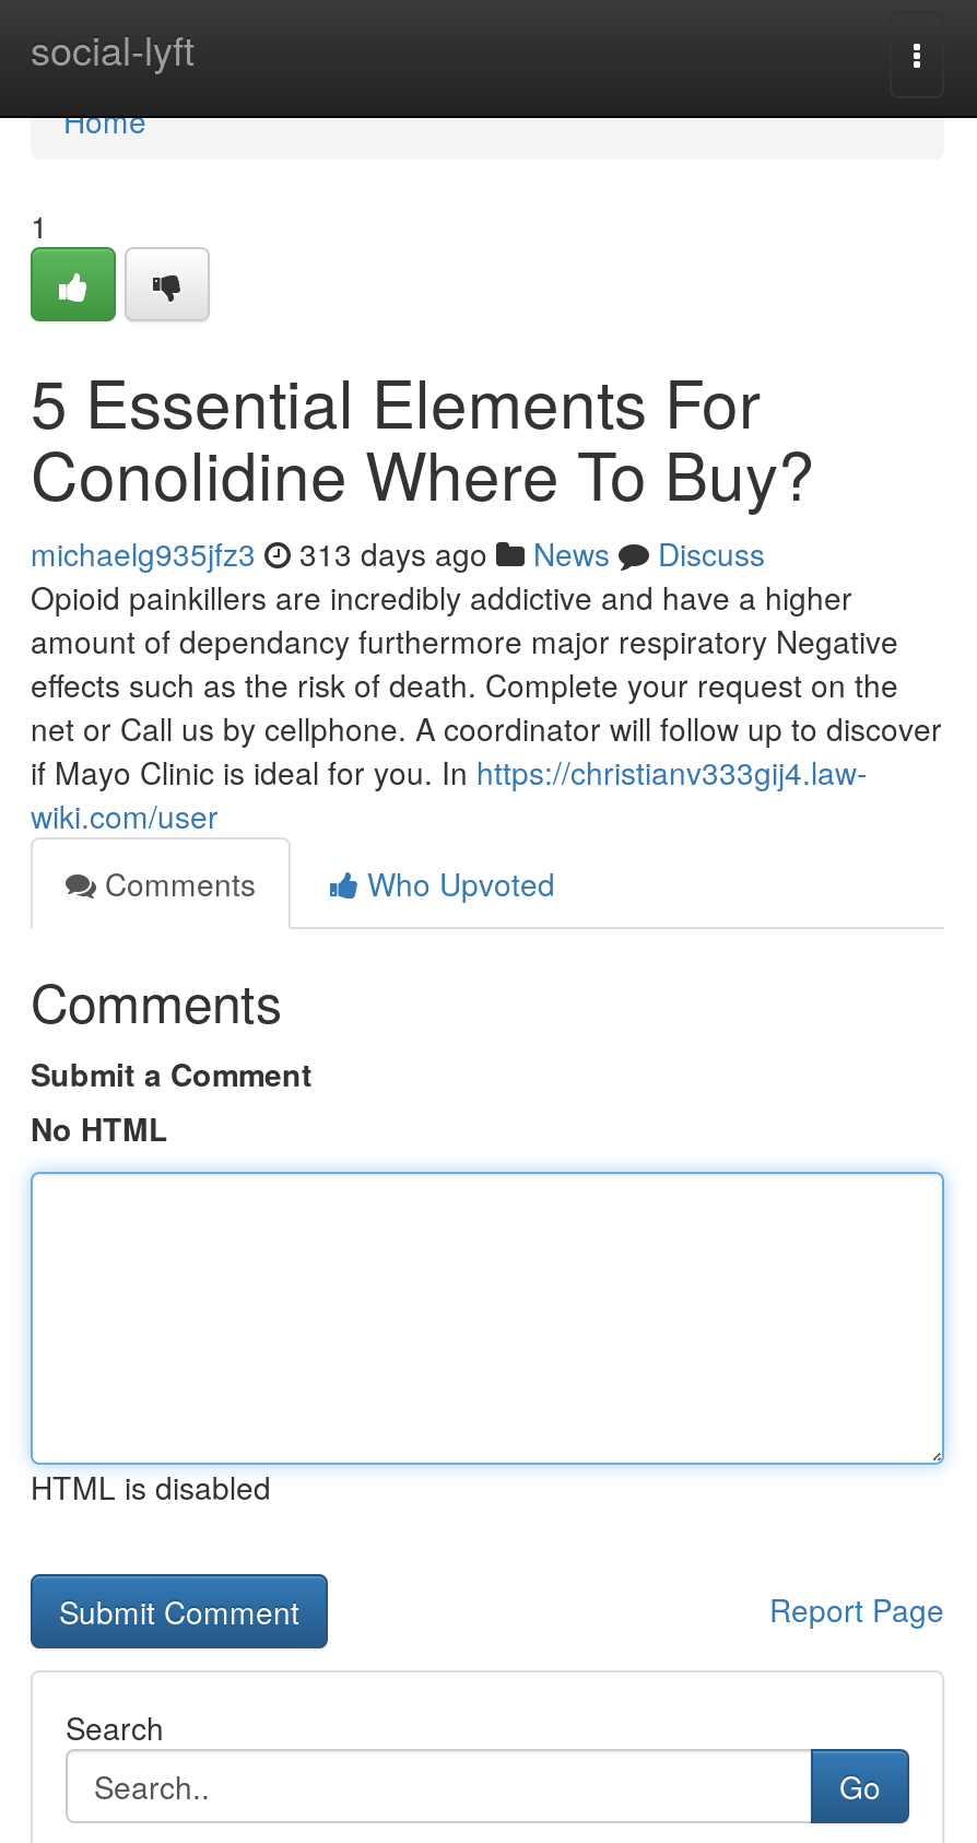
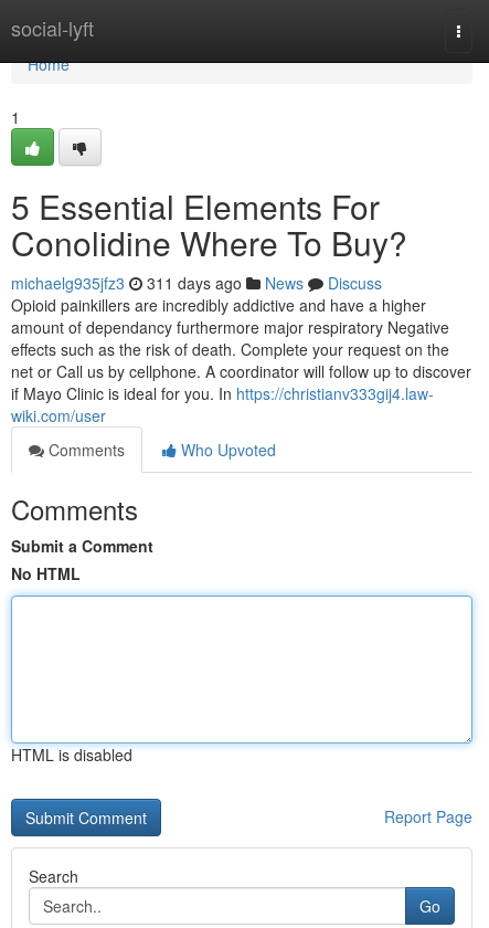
[31,531,765,575] michaelg935jfz3 313 days ago News Discuss -> [11,272,382,294] michaelg935jfz3 311 days ago News Discuss

